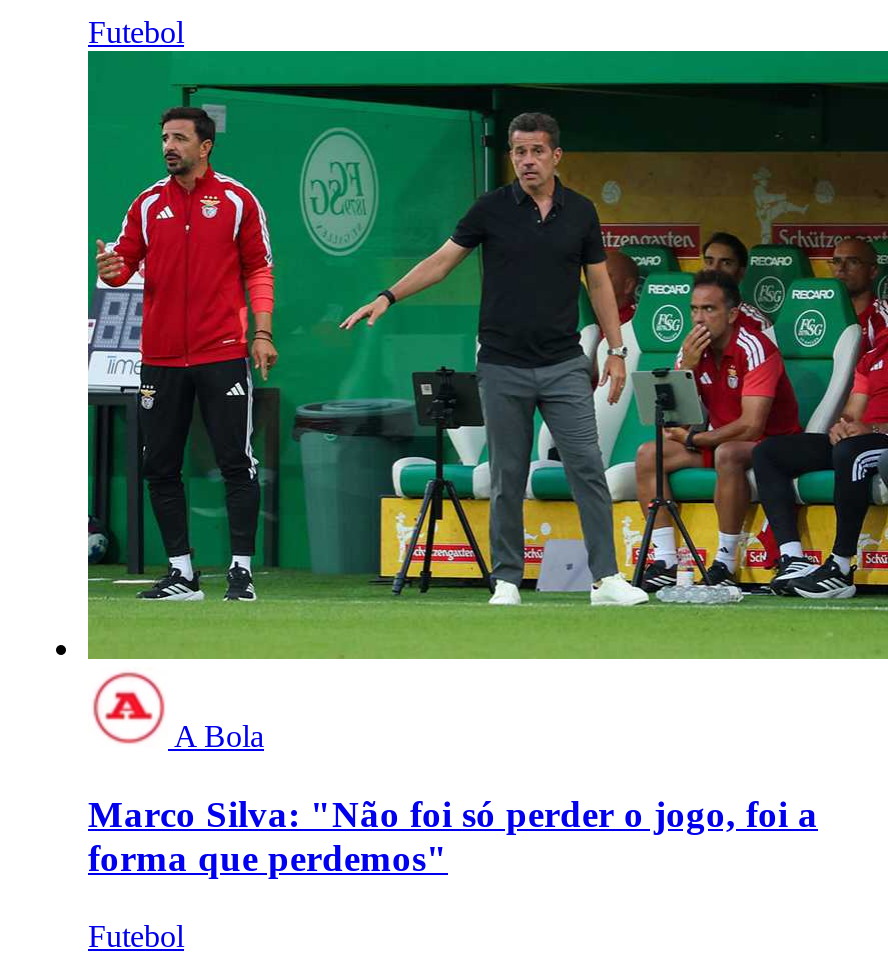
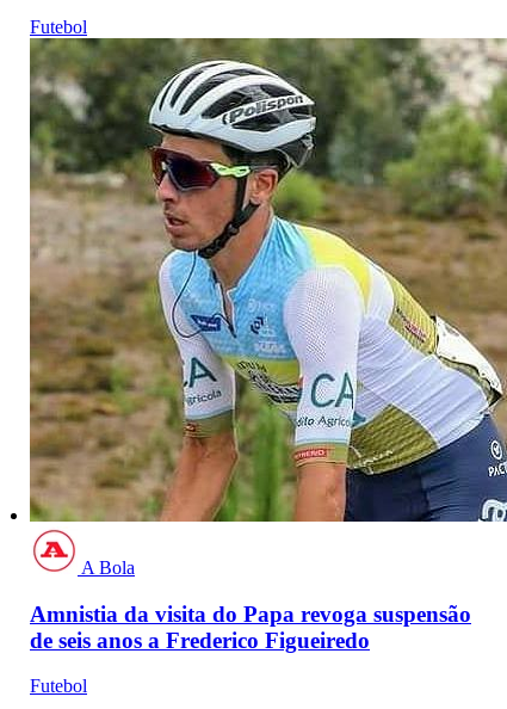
[86,48,882,660] [image] -> [29,37,503,523] [image]
[88,794,818,880] Marco Silva: "Não foi só perder o jogo, foi a | forma que perdemos" -> [30,601,471,653] Amnistia da visita do Papa revoga suspensão | de seis anos a Frederico Figueiredo

